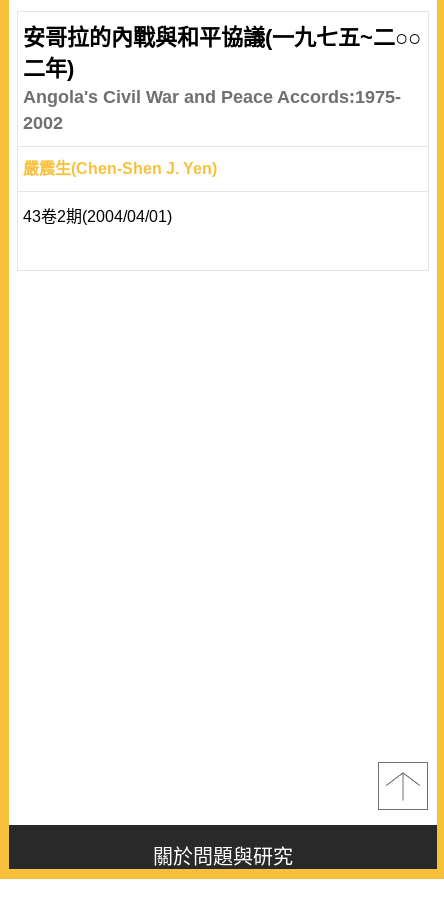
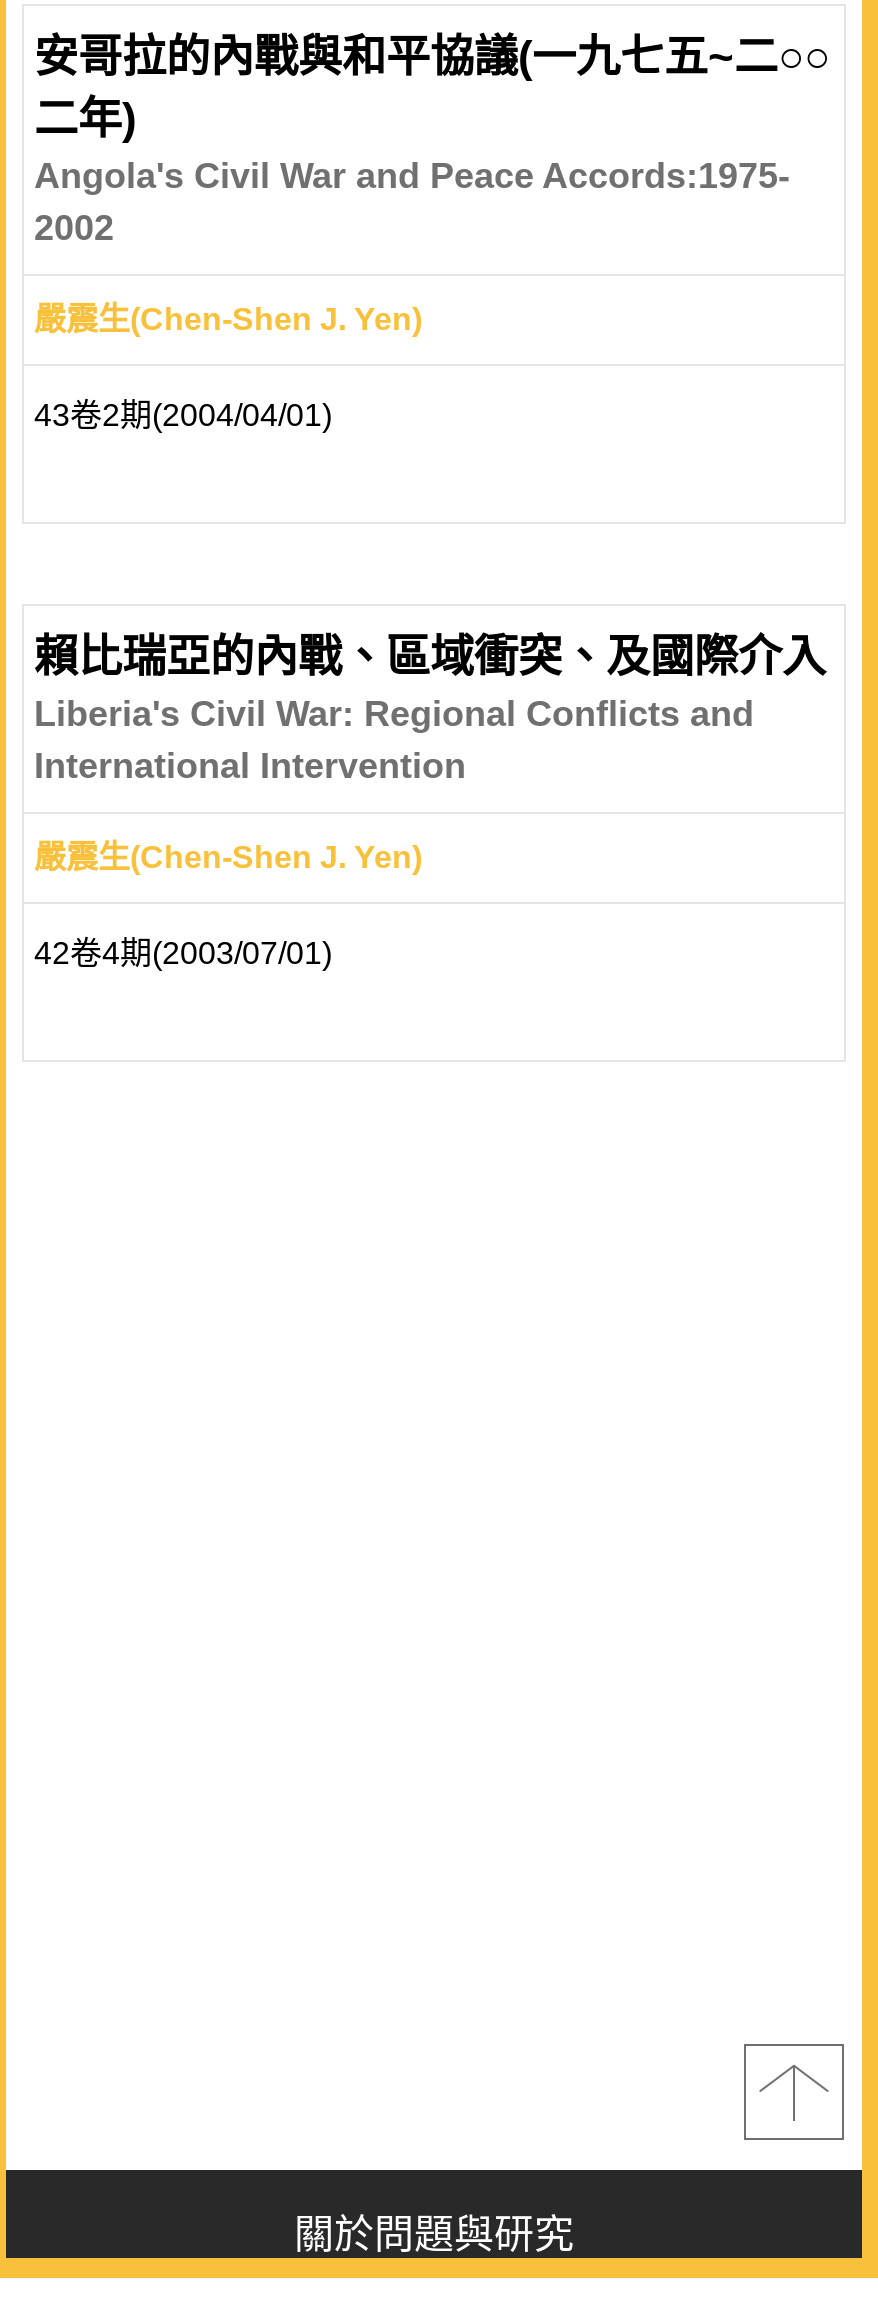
none -> [34,632,826,970] 賴比瑞亞的內戰、區域衝突、及國際介入 | Liberia's Civil War: Regional Conflicts and | International Intervention | 嚴震生(Chen-Shen J. Yen) | 42卷4期(2003/07/01)

